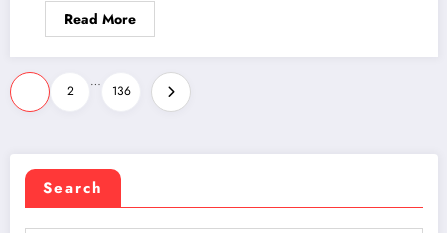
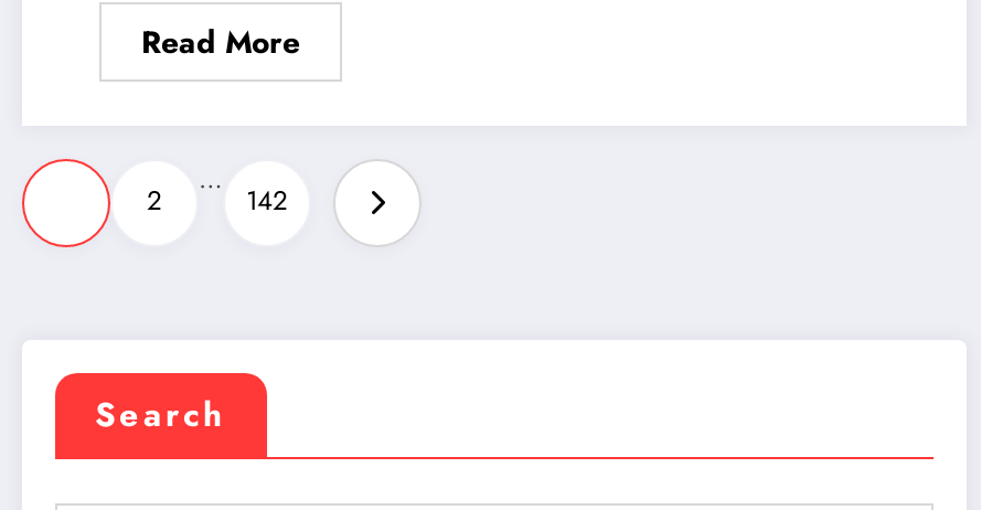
[111,82,130,100] 136 -> [246,181,288,221] 142

